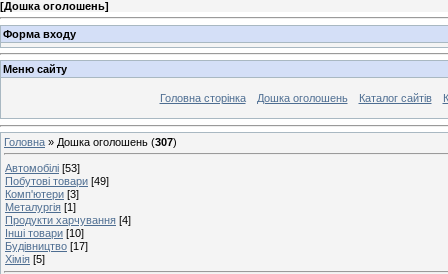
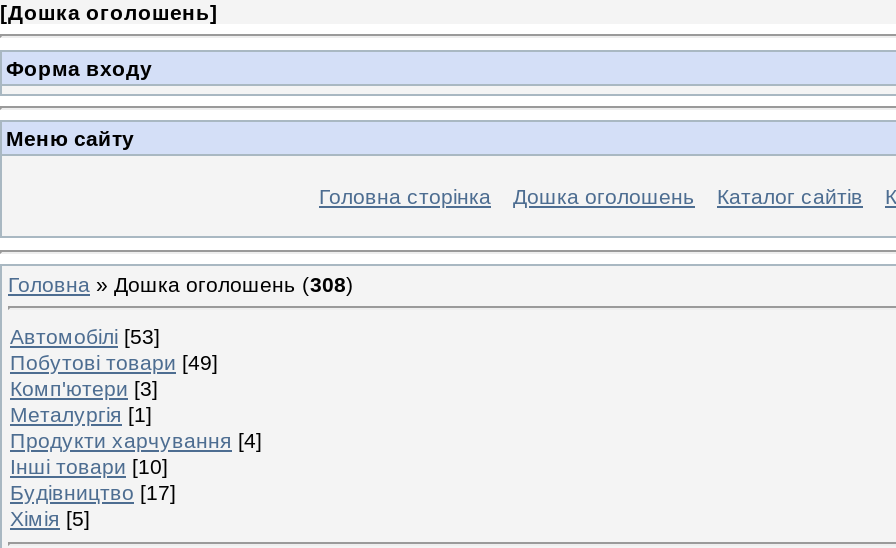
[4,136,177,148] Головна» Дошка оголошень (307) -> [8,272,354,296] Головна» Дошка оголошень (308)

